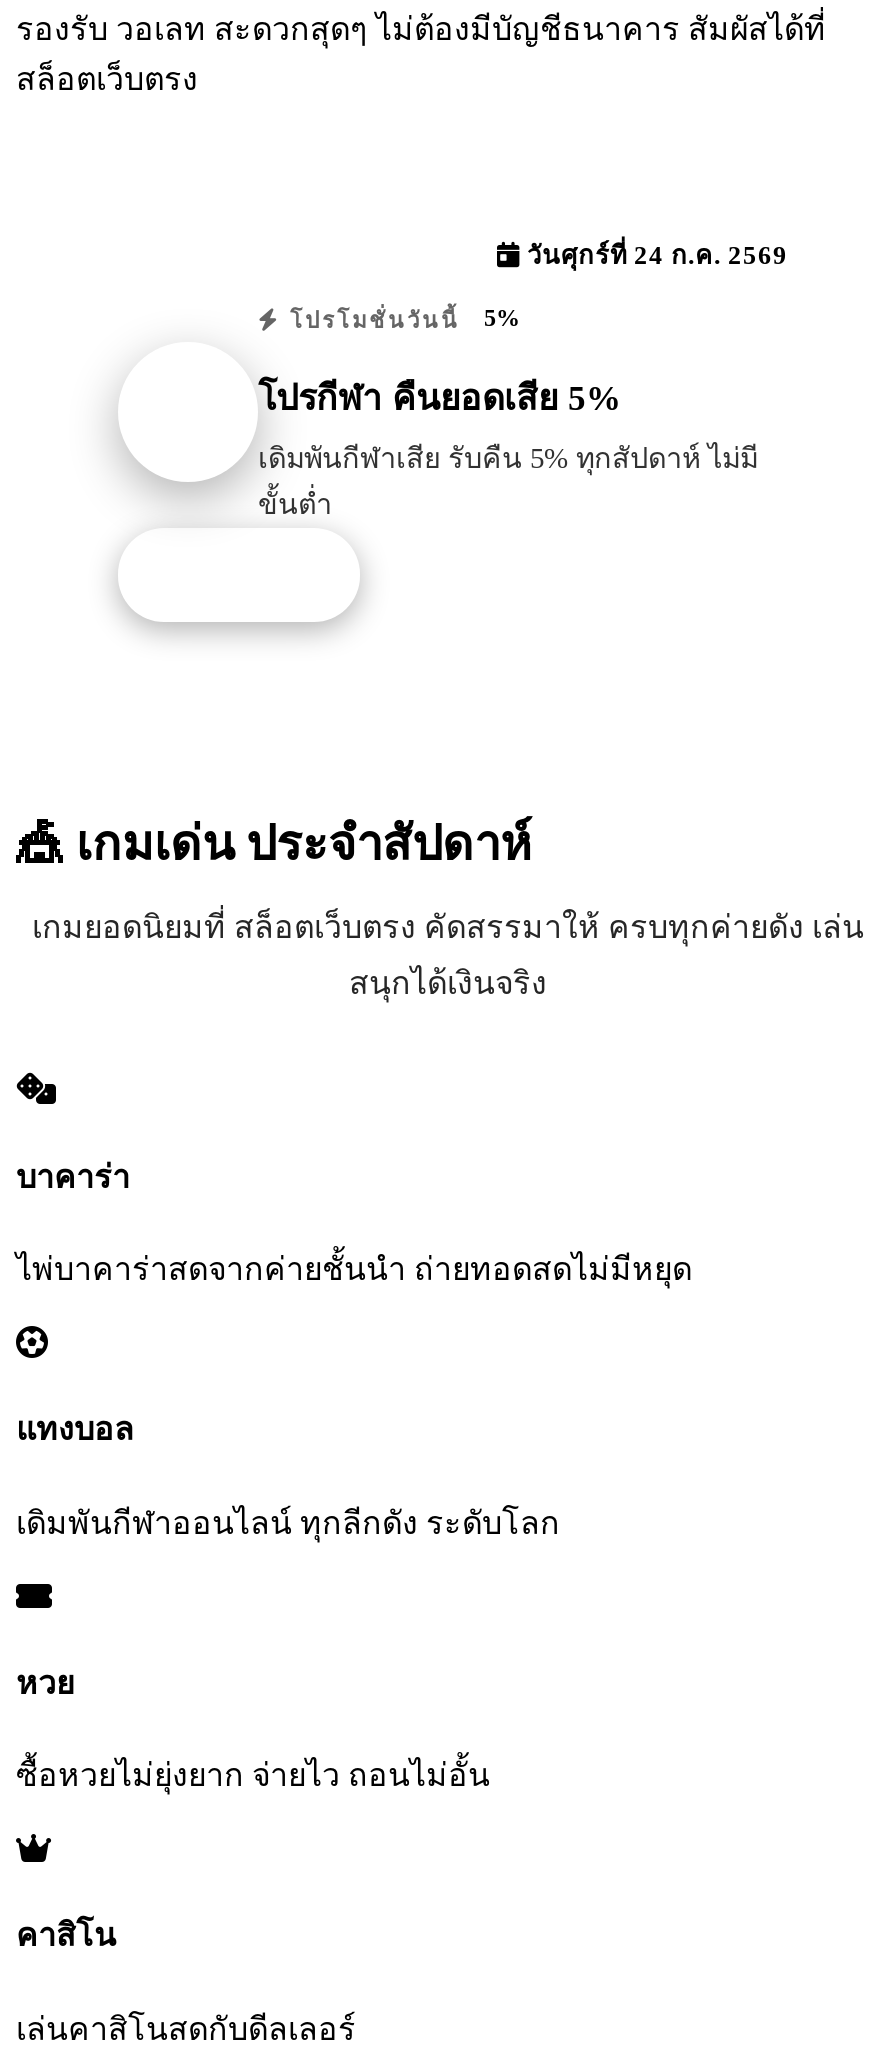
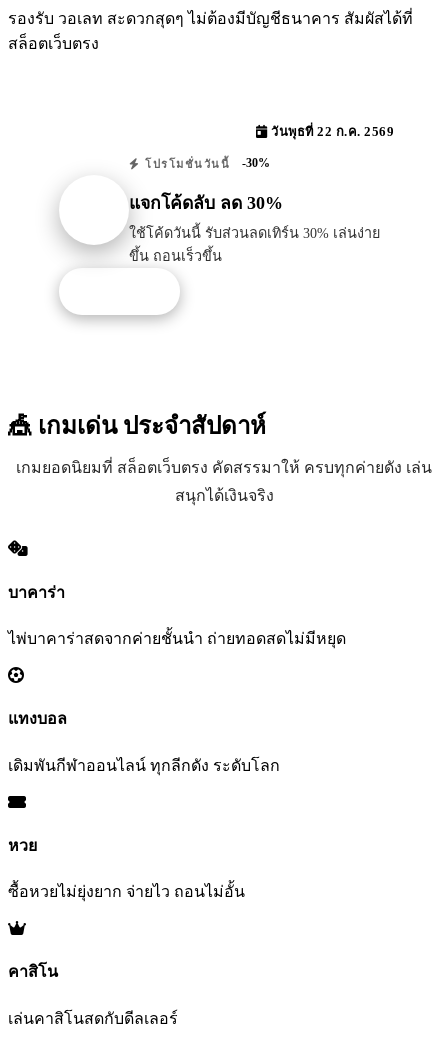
[520,242,788,270] วันศุกร์ที่ 24 ก.ค. 2569 -> [267,125,394,139] วันพุธที่ 22 ก.ค. 2569
[281,304,520,332] โปรโมชั่นวันนี้ 5% -> [140,156,270,170] โปรโมชั่นวันนี้ -30%
[258,377,622,417] โปรกีฬา คืนยอดเสีย 5% -> [129,193,283,213] แจกโค้ดลับ ลด 30%
[258,441,758,519] เดิมพันกีฬาเสีย รับคืน 5% ทุกสัปดาห์ ไม่มี | ขั้นต่ำ -> [129,225,380,264] ใช้โค้ดวันนี้ รับส่วนลดเทิร์น 30% เล่นง่าย | ขึ้น ถอนเร็วขึ้น

